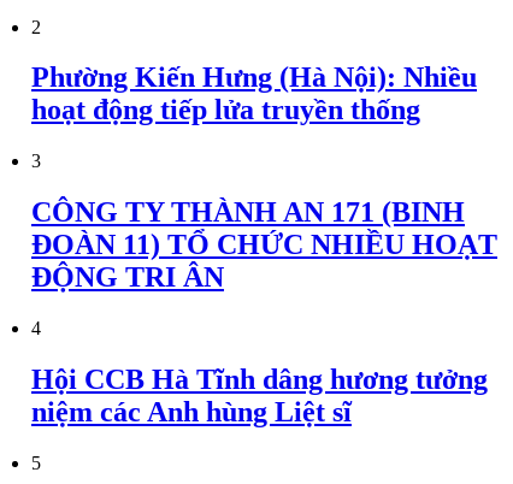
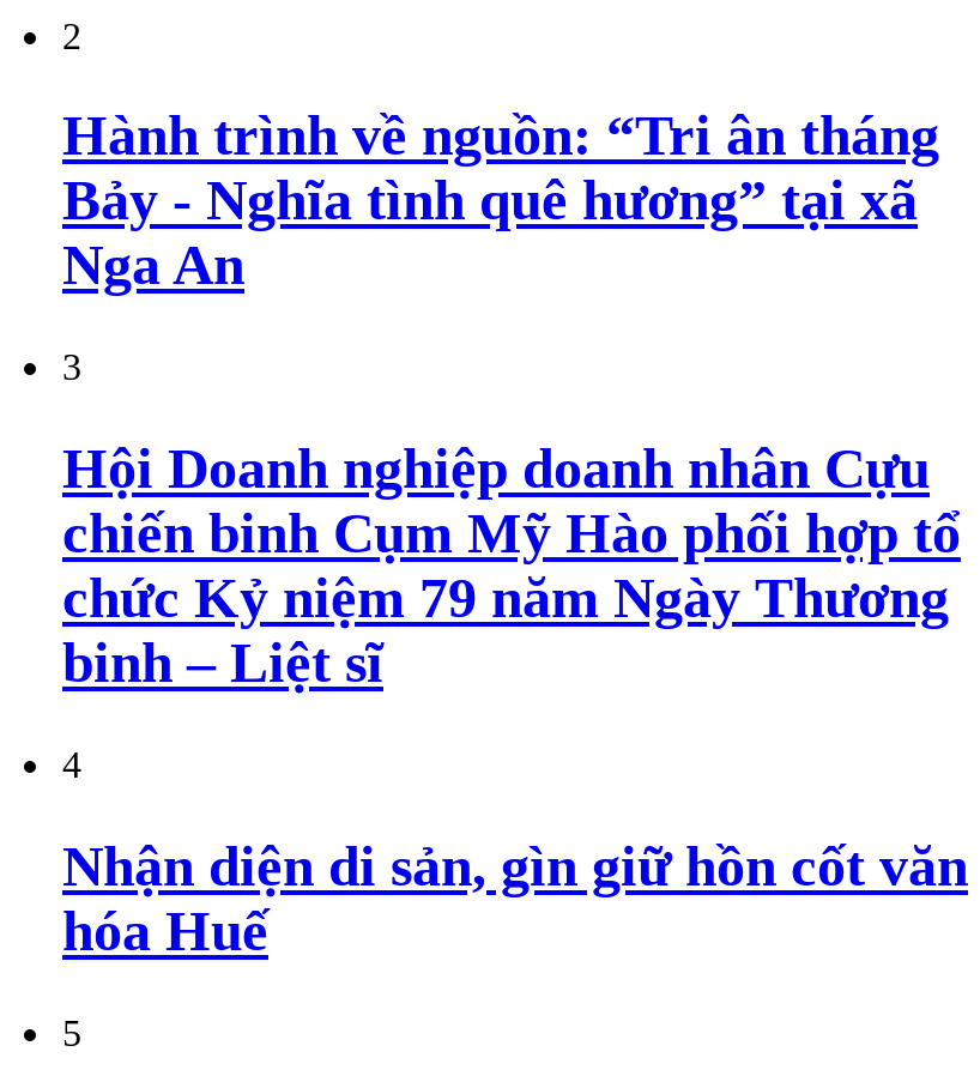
[31,62,477,126] Phường Kiến Hưng (Hà Nội): Nhiều | hoạt động tiếp lửa truyền thống -> [62,105,939,297] Hành trình về nguồn: “Tri ân tháng | Bảy - Nghĩa tình quê hương” tại xã | Nga An
[31,196,497,293] CÔNG TY THÀNH AN 171 (BINH | ĐOÀN 11) TỔ CHỨC NHIỀU HOẠT | ĐỘNG TRI ÂN -> [62,438,961,694] Hội Doanh nghiệp doanh nhân Cựu | chiến binh Cụm Mỹ Hào phối hợp tổ | chức Kỷ niệm 79 năm Ngày Thương | binh – Liệt sĩ
[31,364,488,427] Hội CCB Hà Tĩnh dâng hương tưởng | niệm các Anh hùng Liệt sĩ -> [62,835,968,962] Nhận diện di sản, gìn giữ hồn cốt văn | hóa Huế

